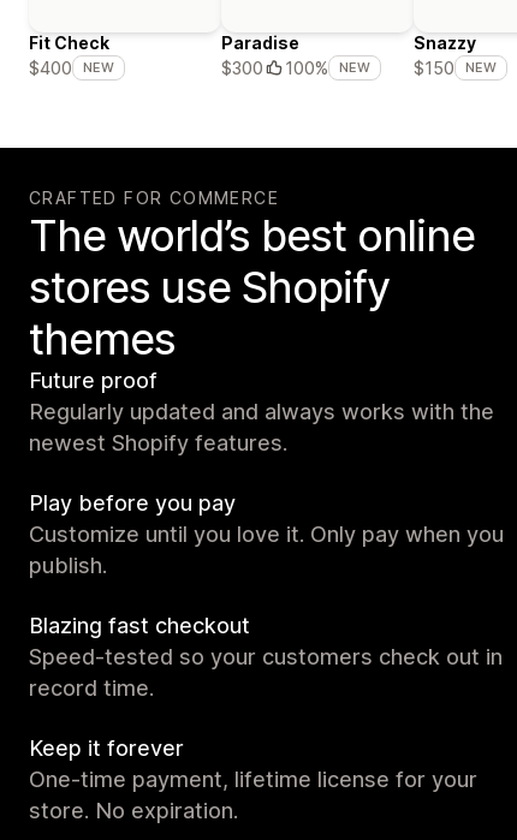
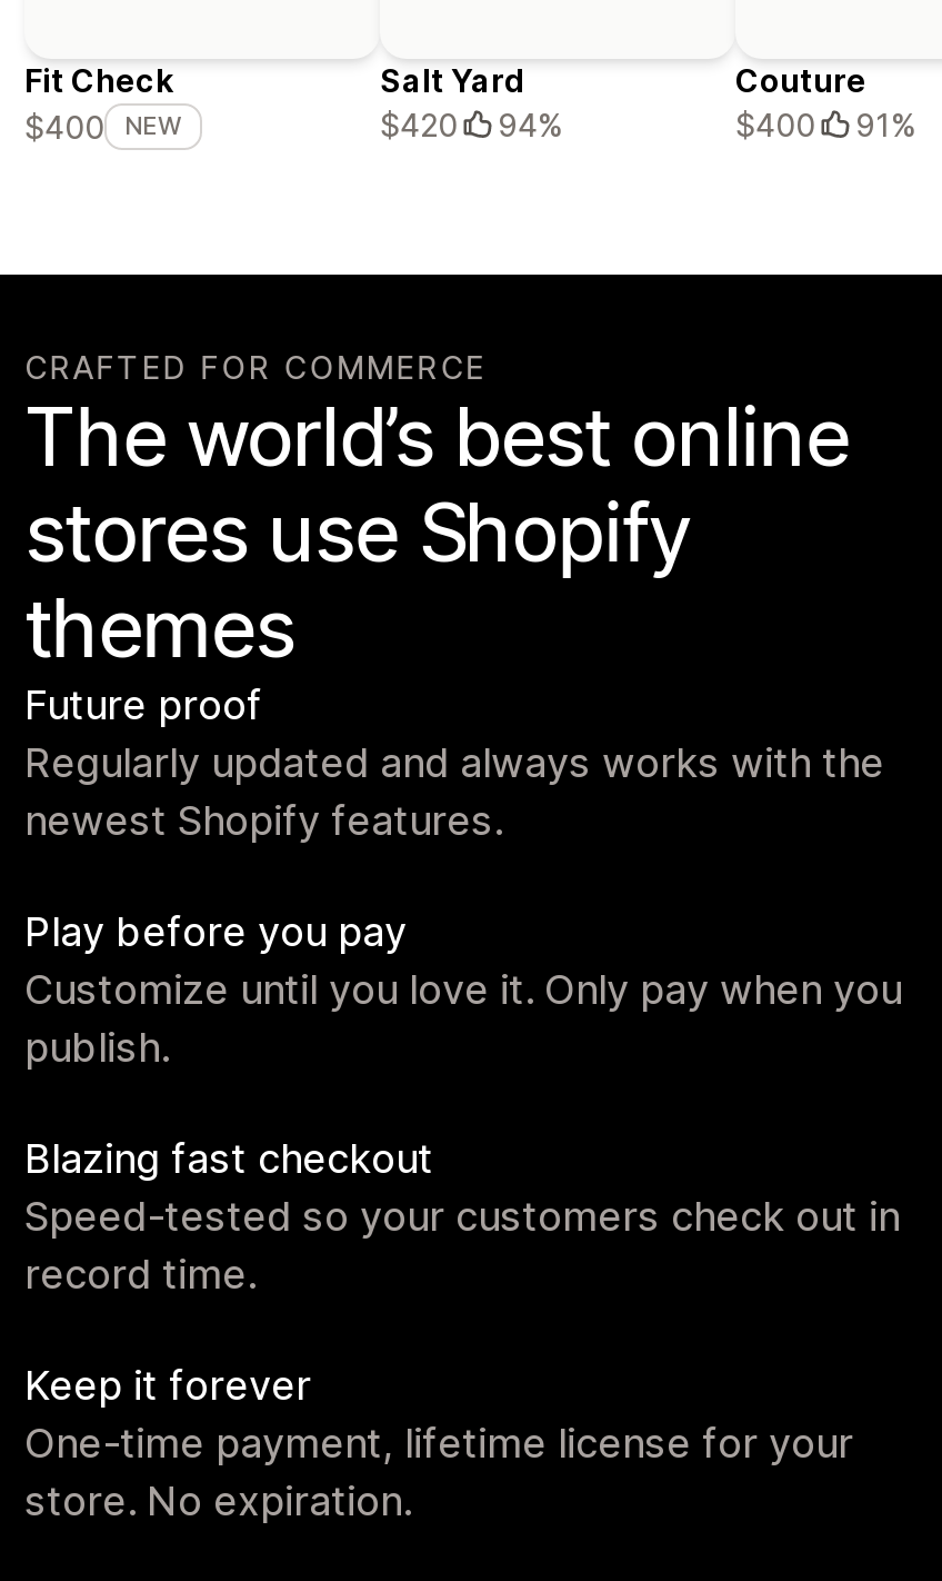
[221,33,370,78] Paradise | $300 | 100% | NEW -> [380,62,562,144] Salt Yard | $420 | 94%
[414,33,497,78] Snazzy | $150 | NEW -> [735,62,915,144] Couture | $400 | 91%

